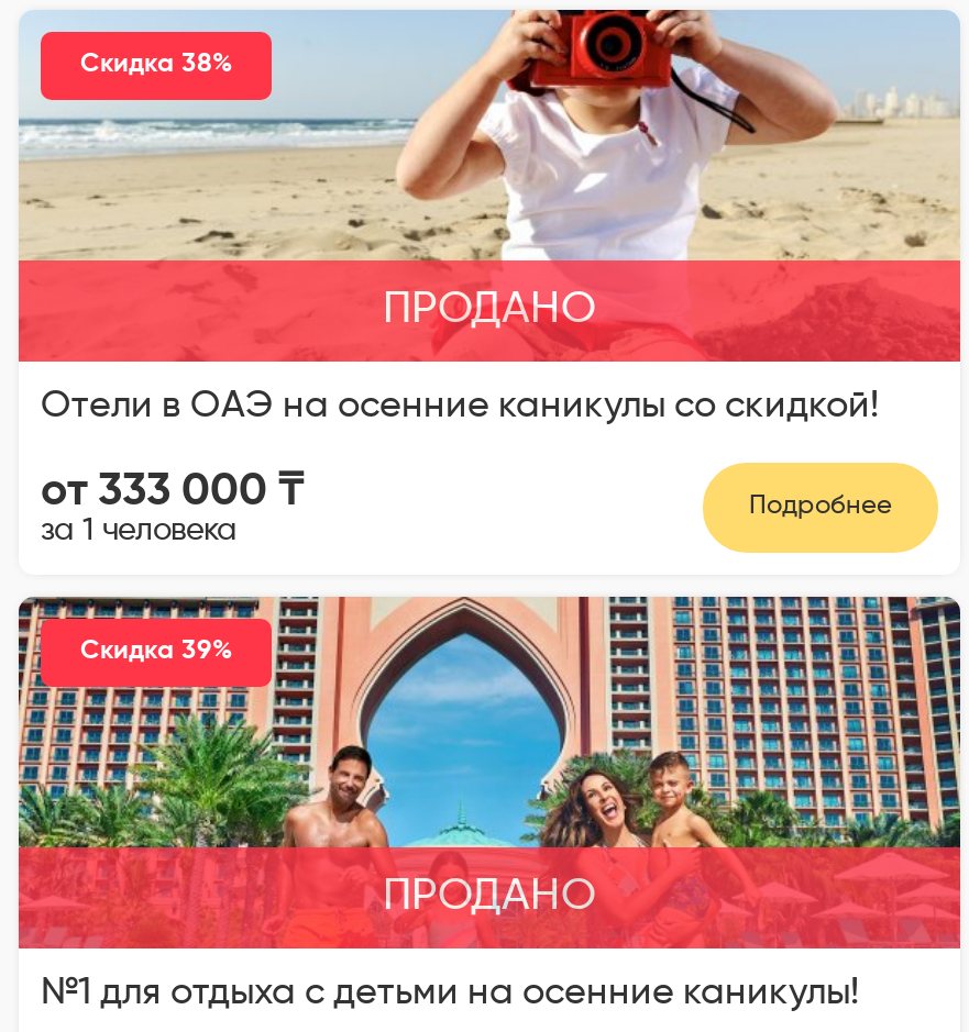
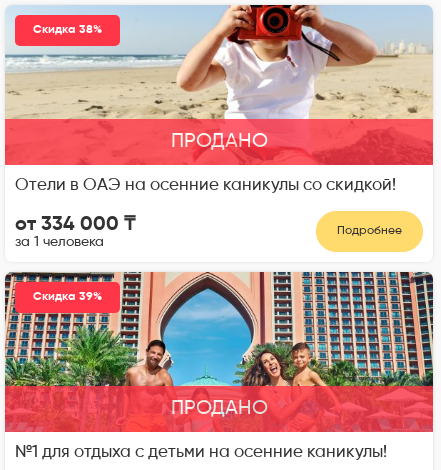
[41,469,302,515] от 333 000 ₸ -> [15,214,135,235] от 334 000 ₸

